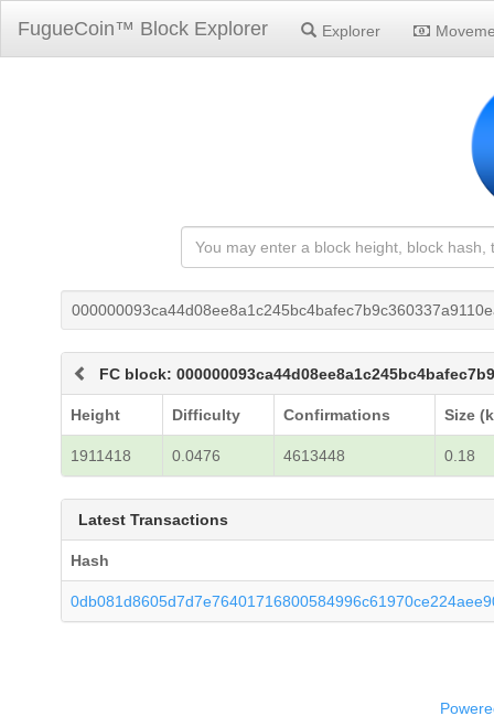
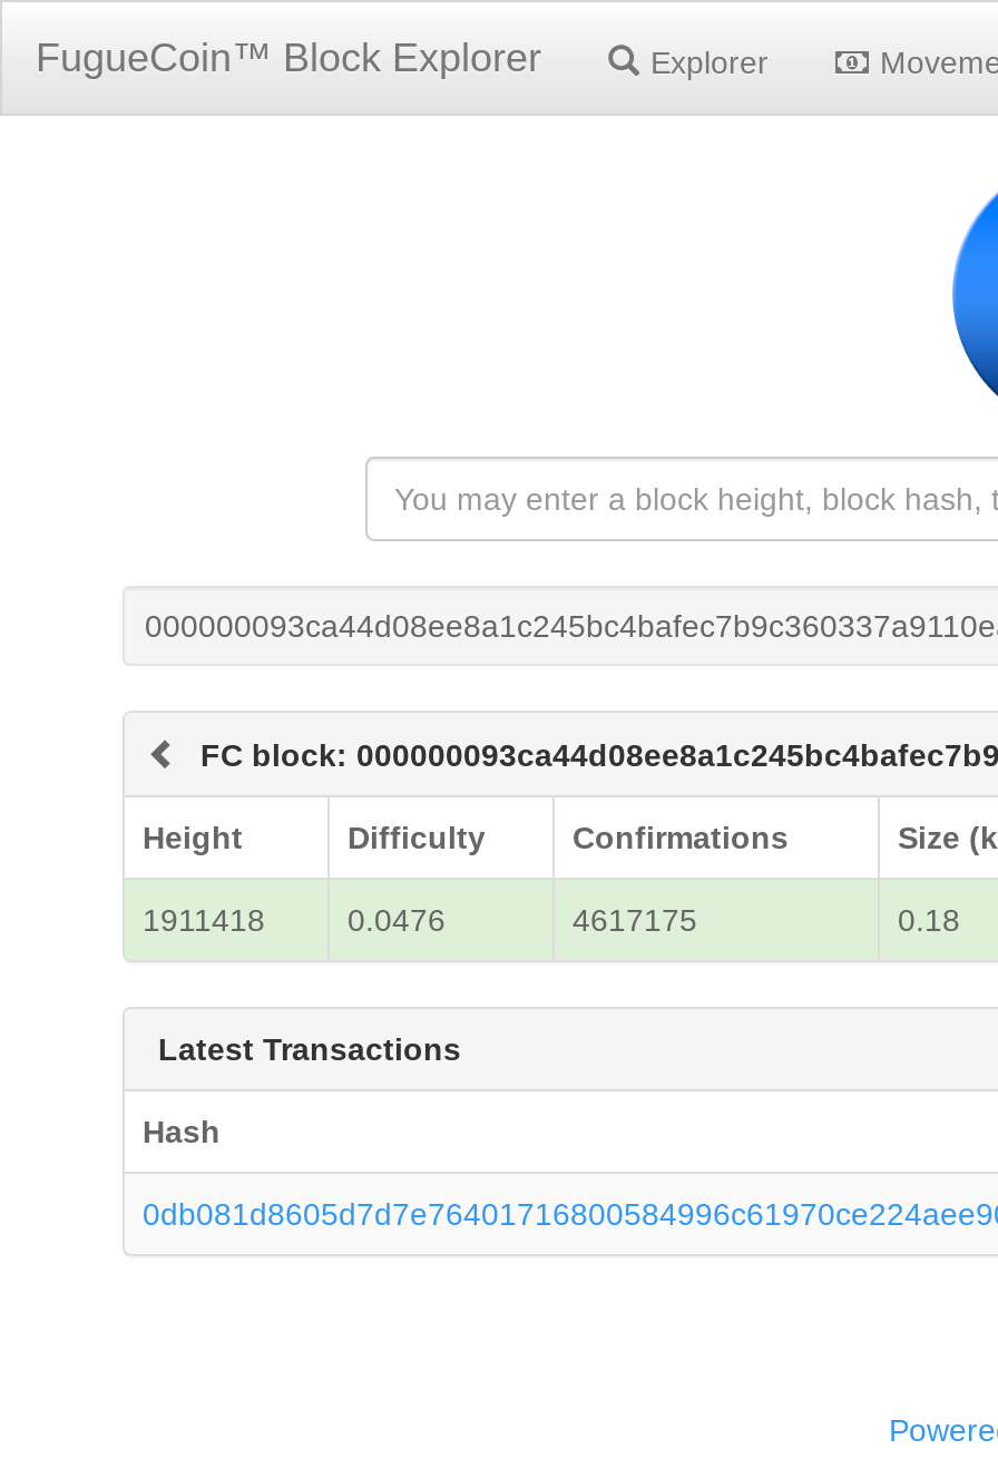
[283,447,345,464] 4613448 -> [573,902,697,938] 4617175

